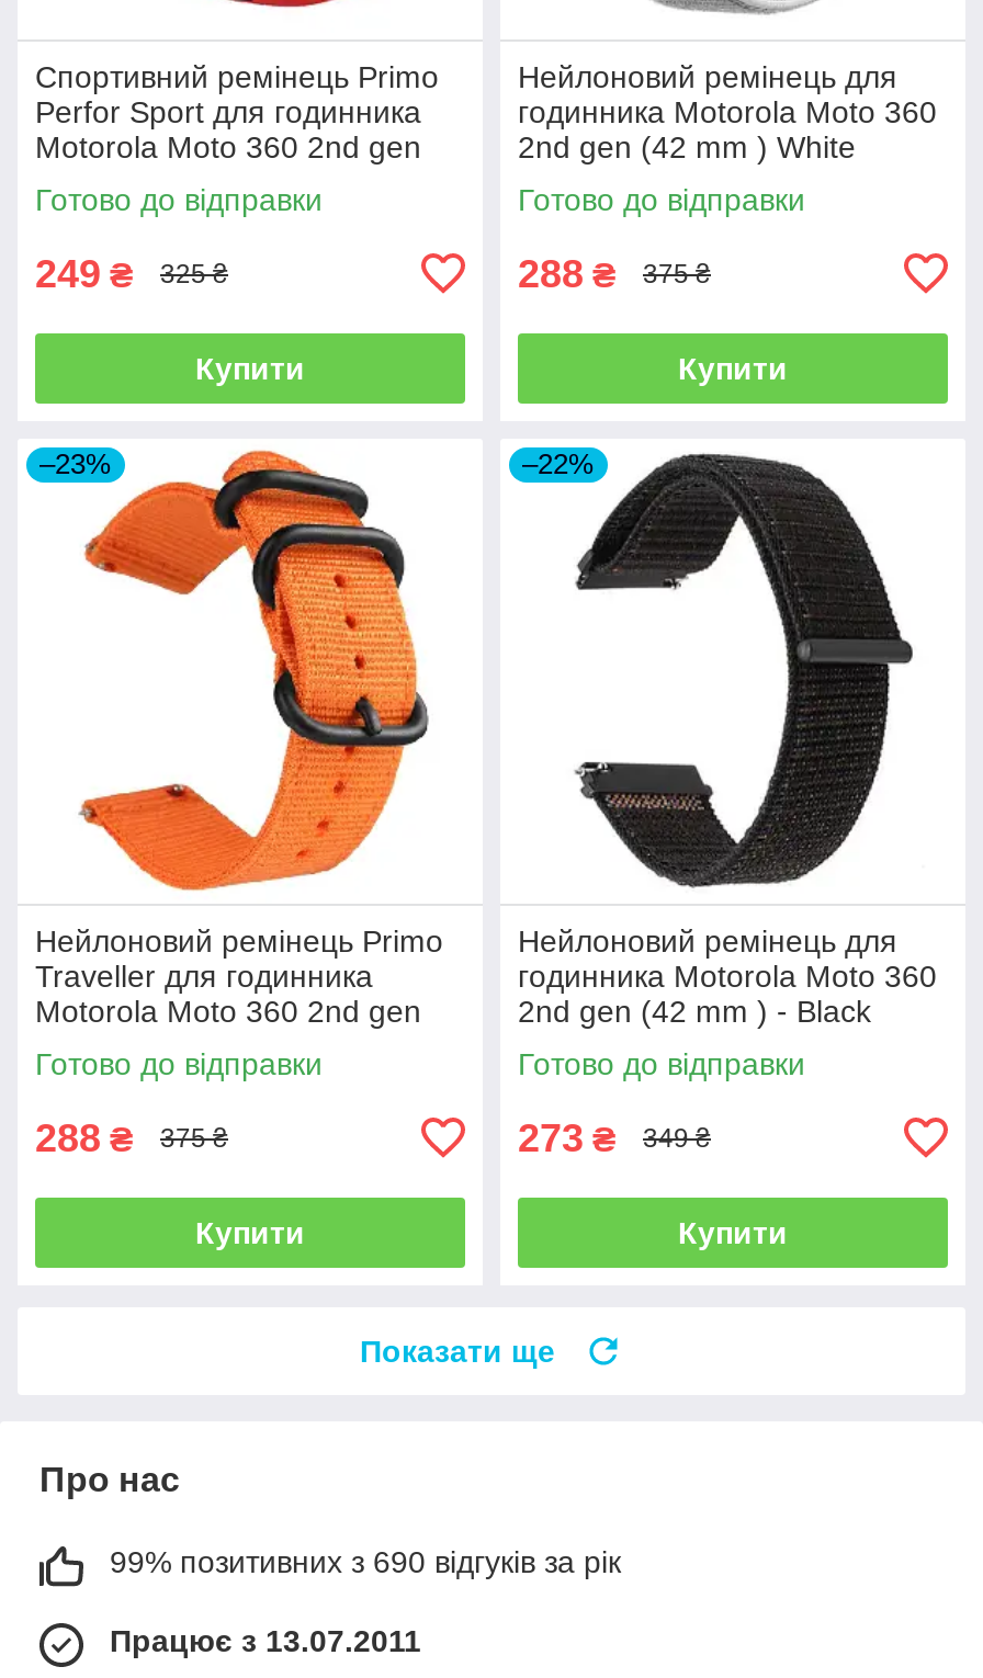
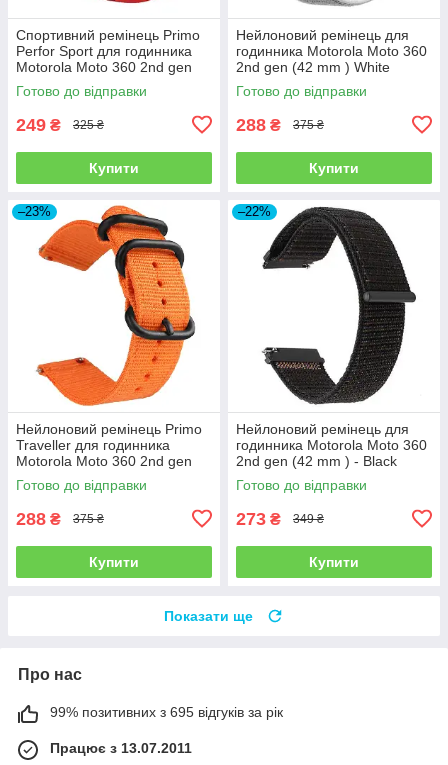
[110,1544,621,1579] 99% позитивних з 690 відгуків за рік -> [50,704,283,720] 99% позитивних з 695 відгуків за рік

